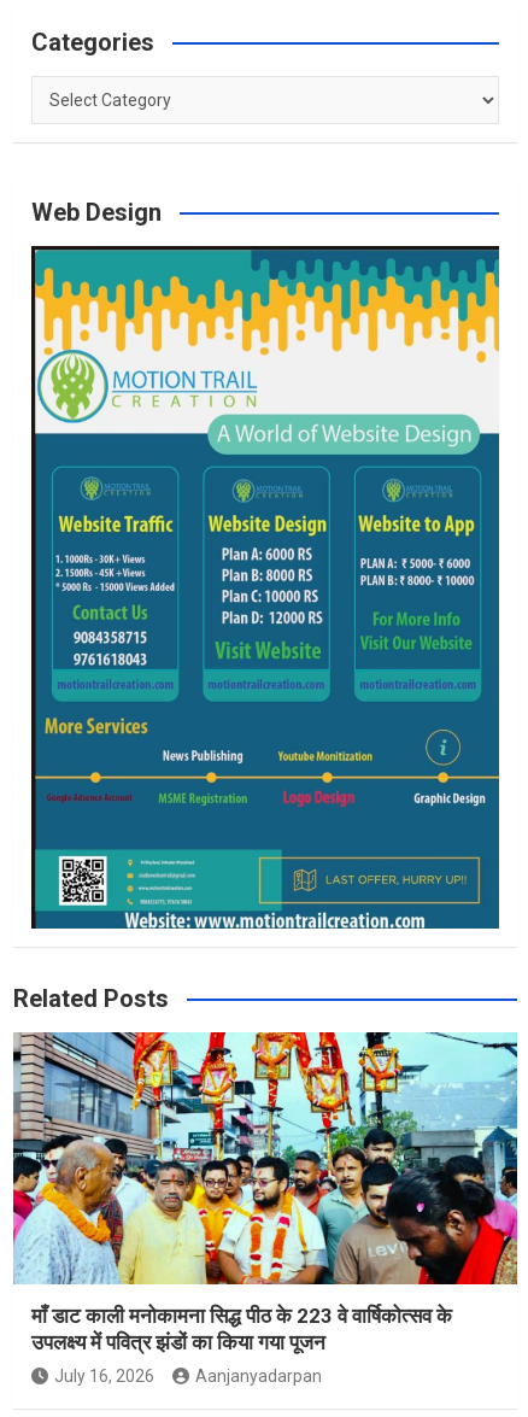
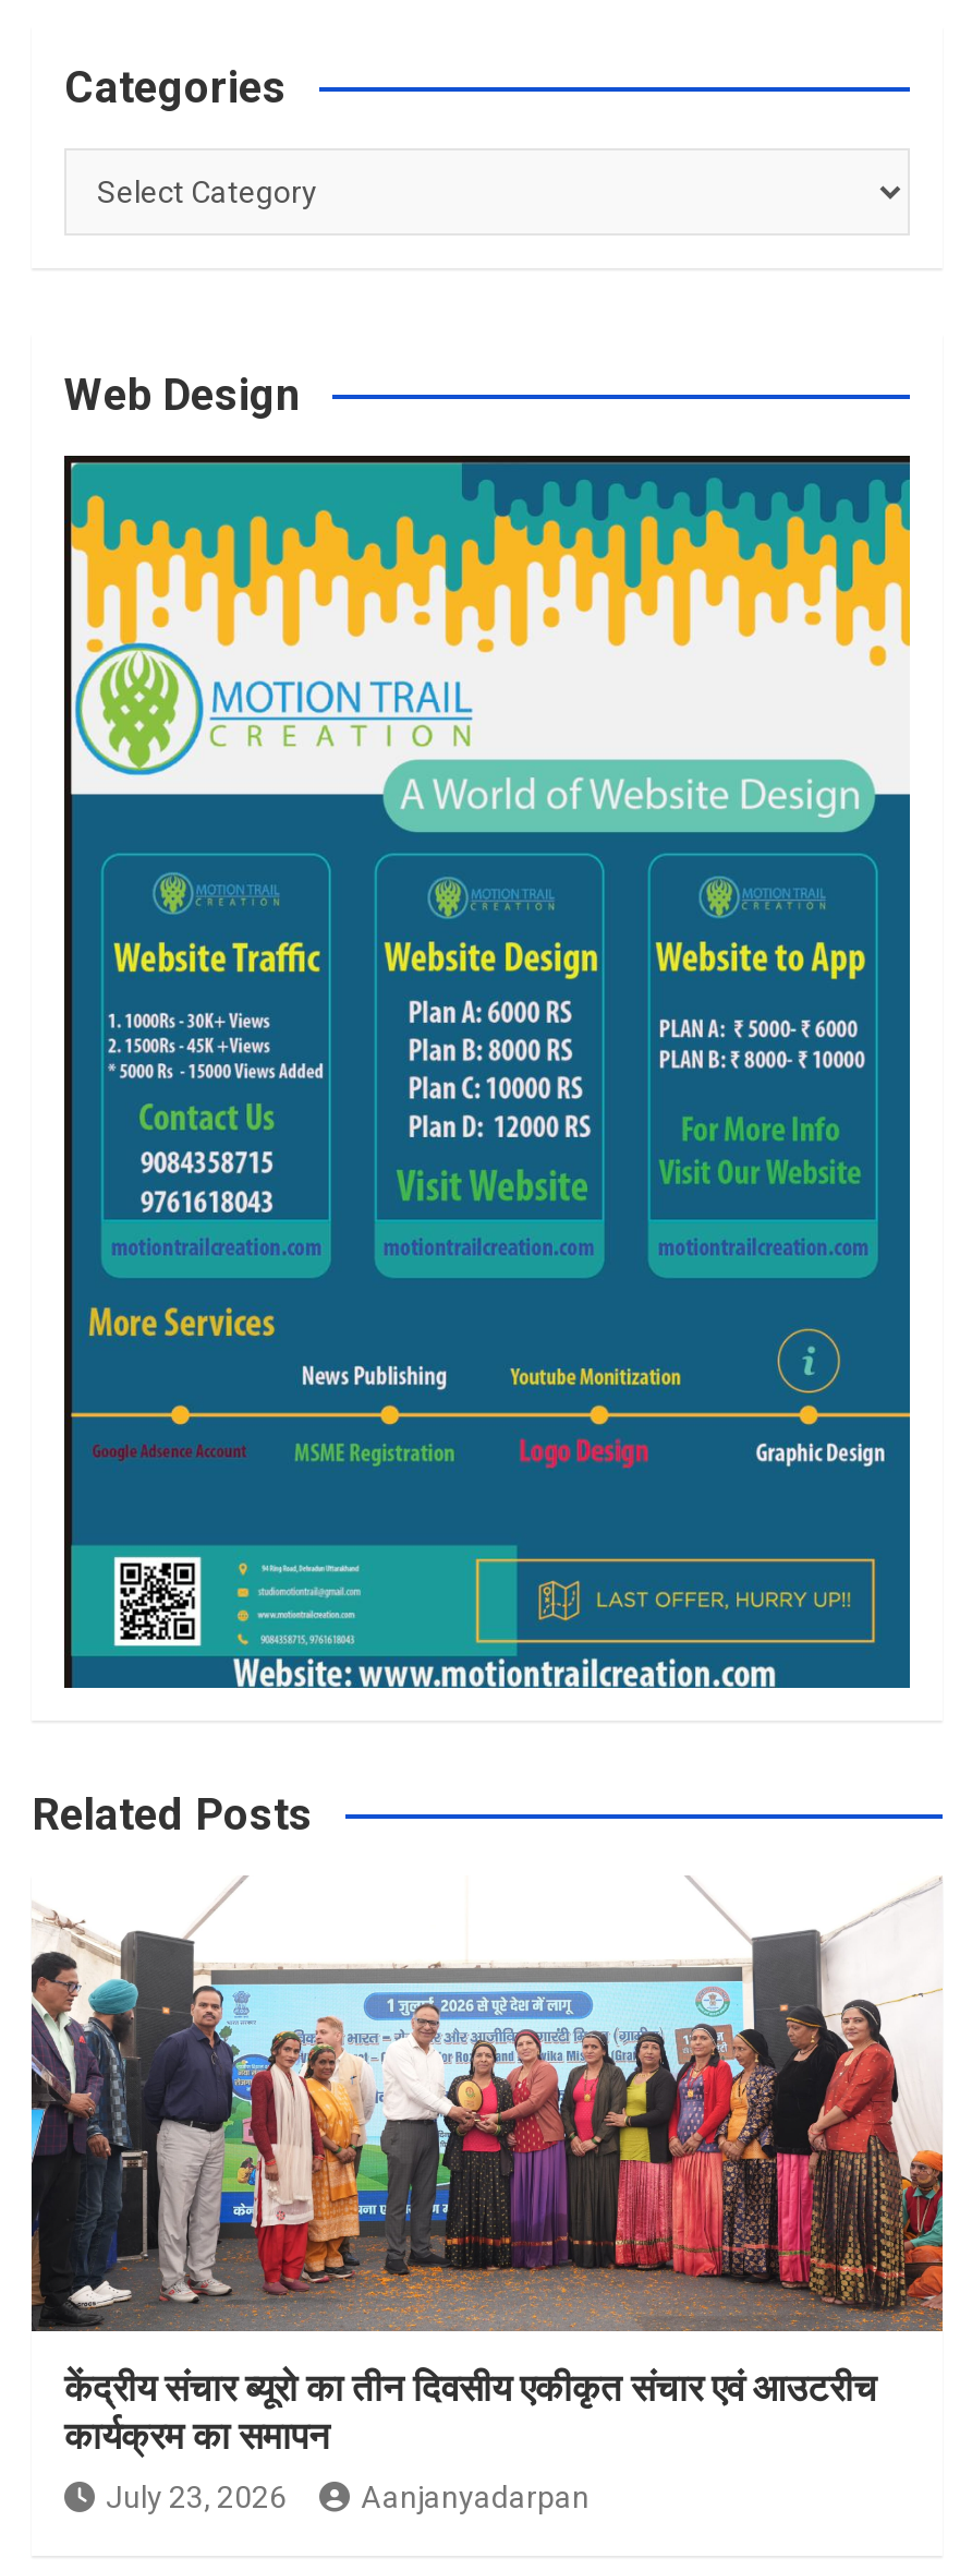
[12,1031,518,1354] [image] | माँ डाट काली मनोकामना सिद्ध पीठ के 223 वे वार्षिकोत्सव के | उपलक्ष्य में पवित्र झंडों का किया गया पूजन -> [29,1878,945,2459] [image] | केंद्रीय संचार ब्यूरो का तीन दिवसीय एकीकृत संचार एवं आउटरीच | कार्यक्रम का समापन
[54,1366,154,1386] July 16, 2026 -> [106,2481,287,2516] July 23, 2026

